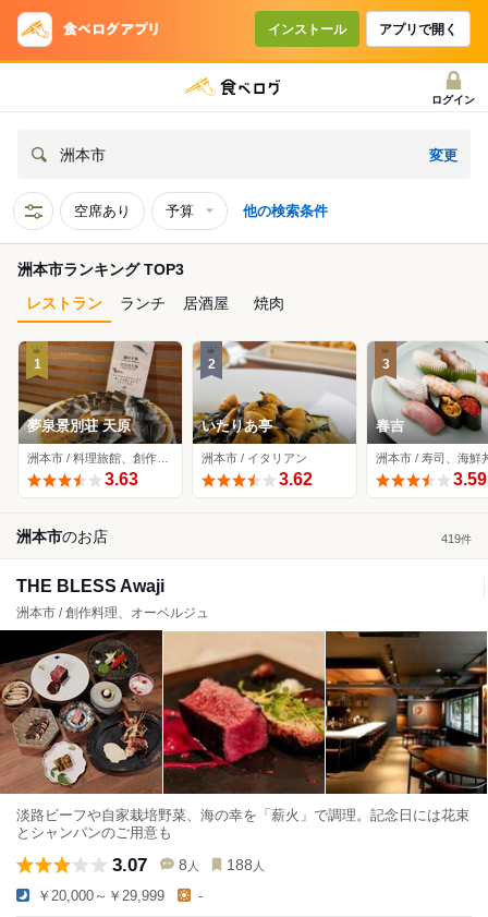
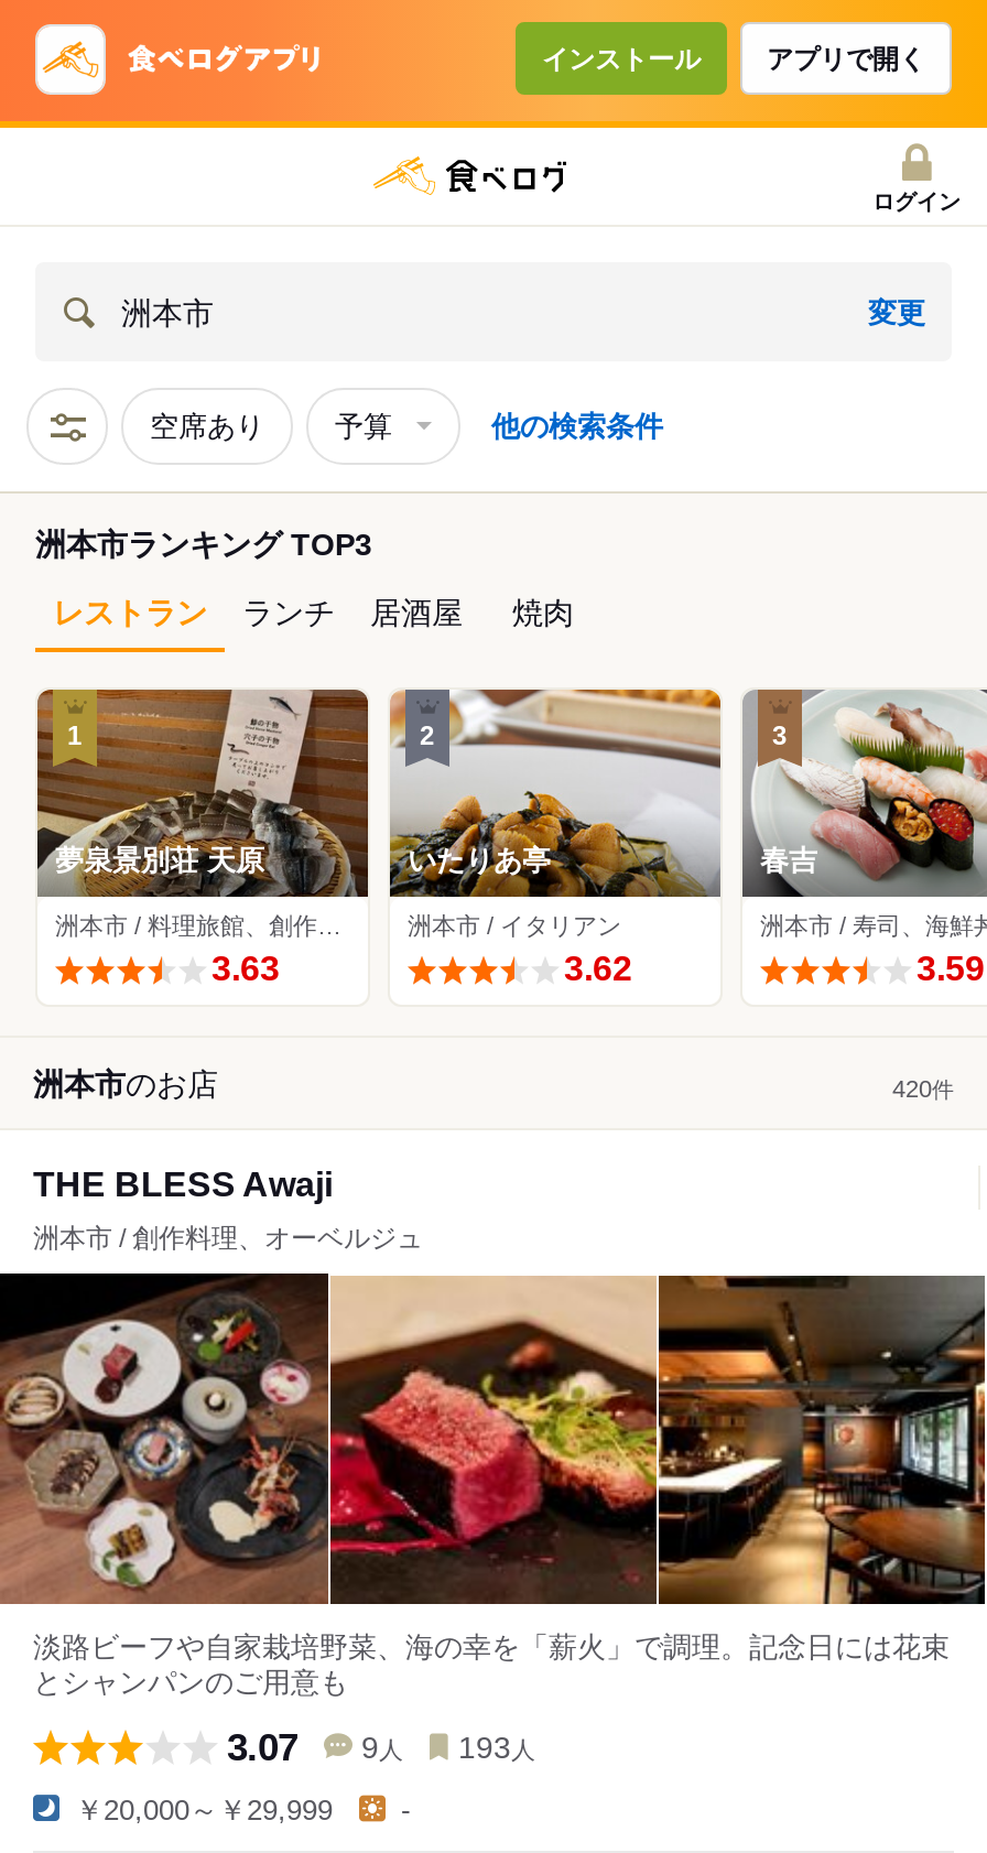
[441,533,472,546] 419件 -> [892,1076,954,1103] 420件
[179,856,199,874] 8人 -> [361,1730,403,1766] 9人
[227,856,265,874] 188人 -> [458,1730,535,1766] 193人

